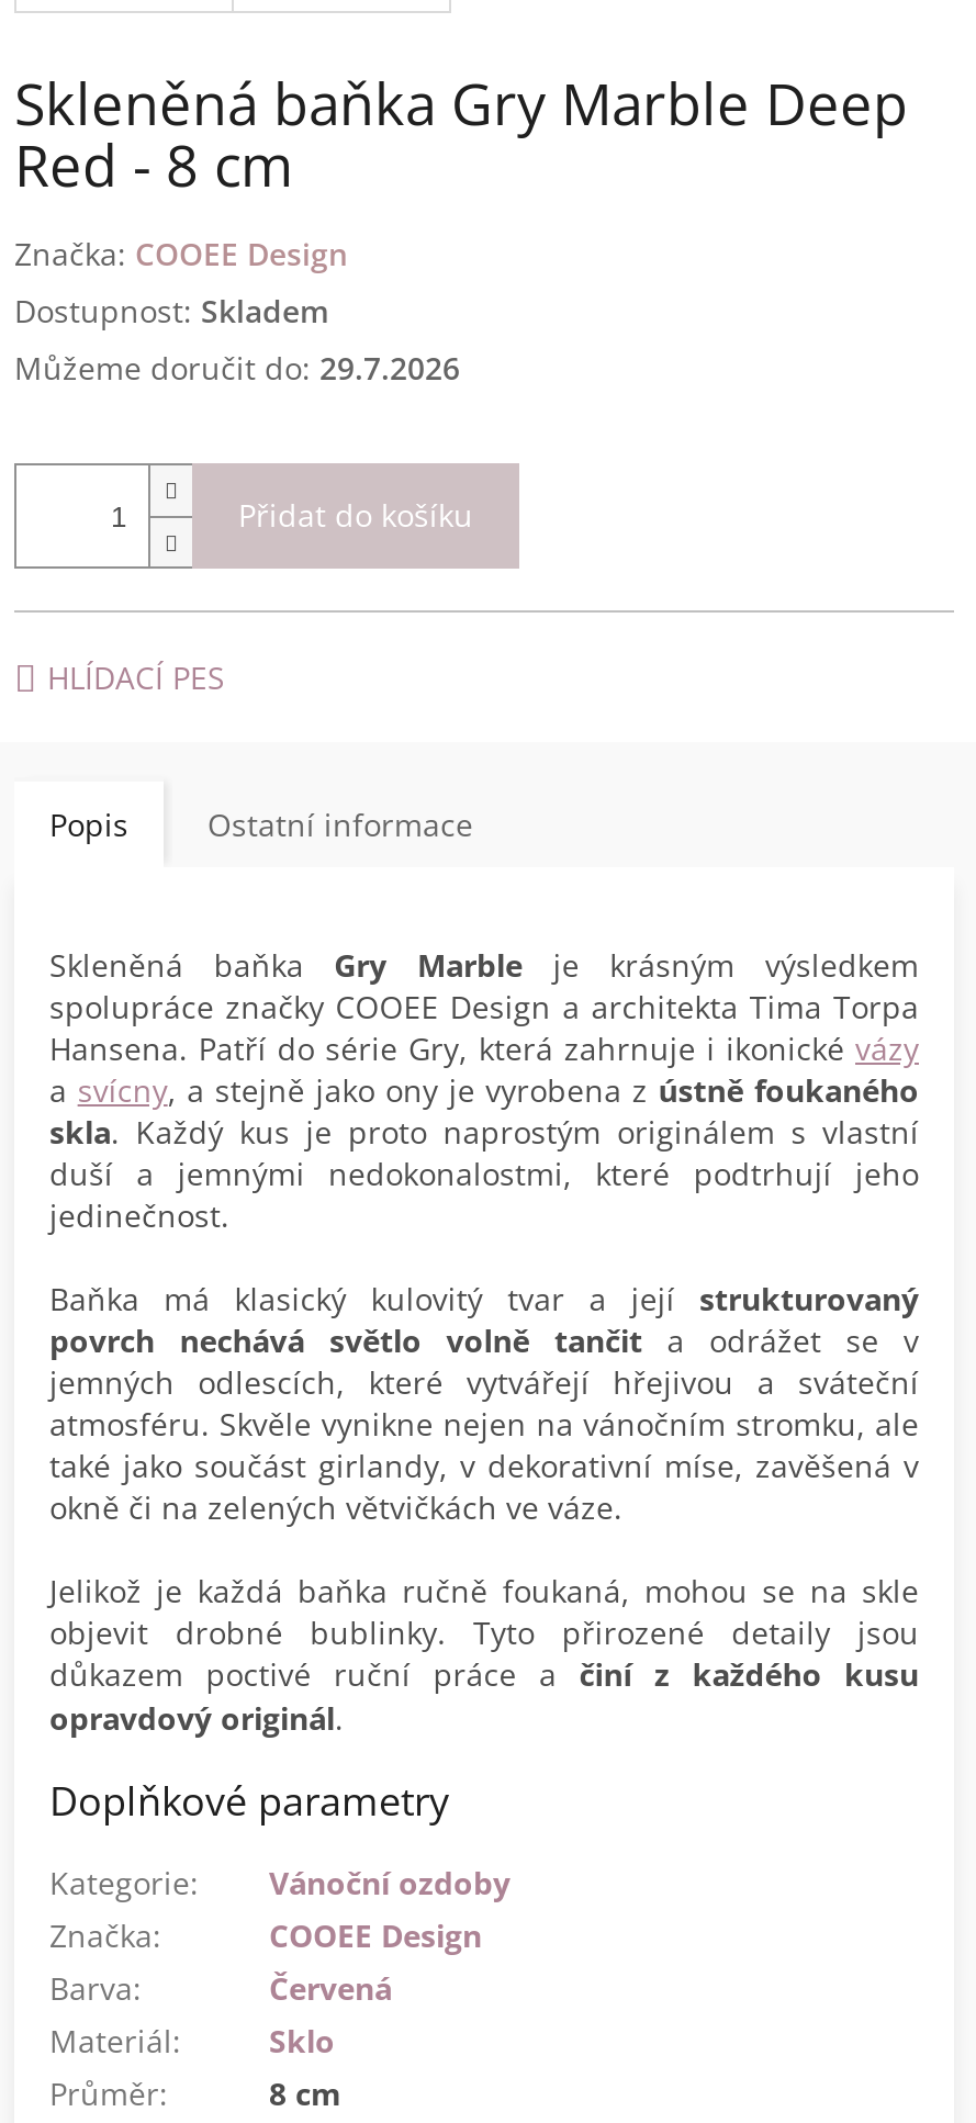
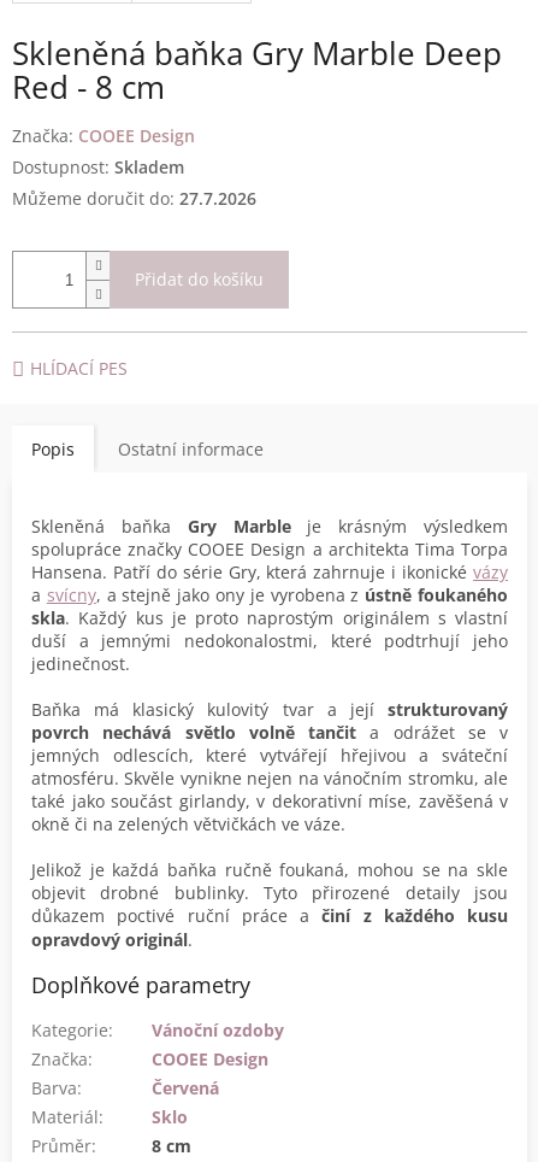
[14,348,460,389] Můžeme doručit do: 29.7.2026 -> [12,187,256,210] Můžeme doručit do: 27.7.2026

